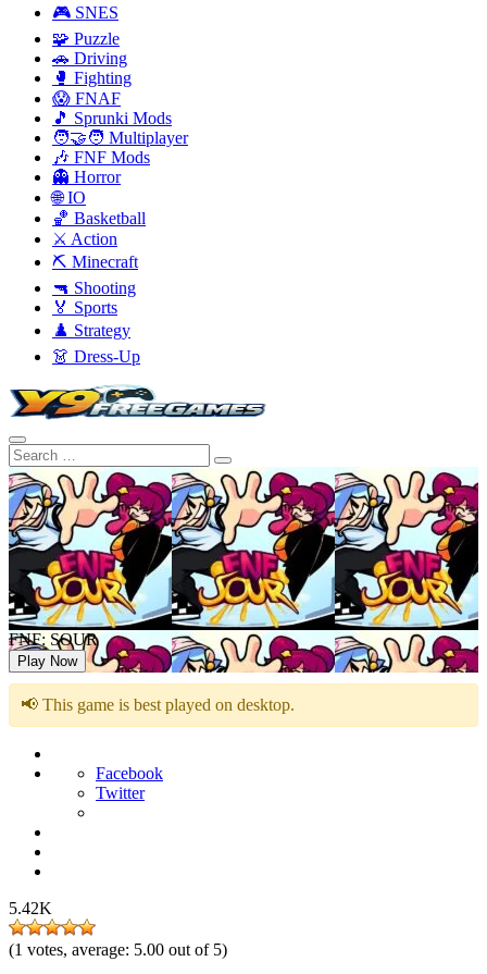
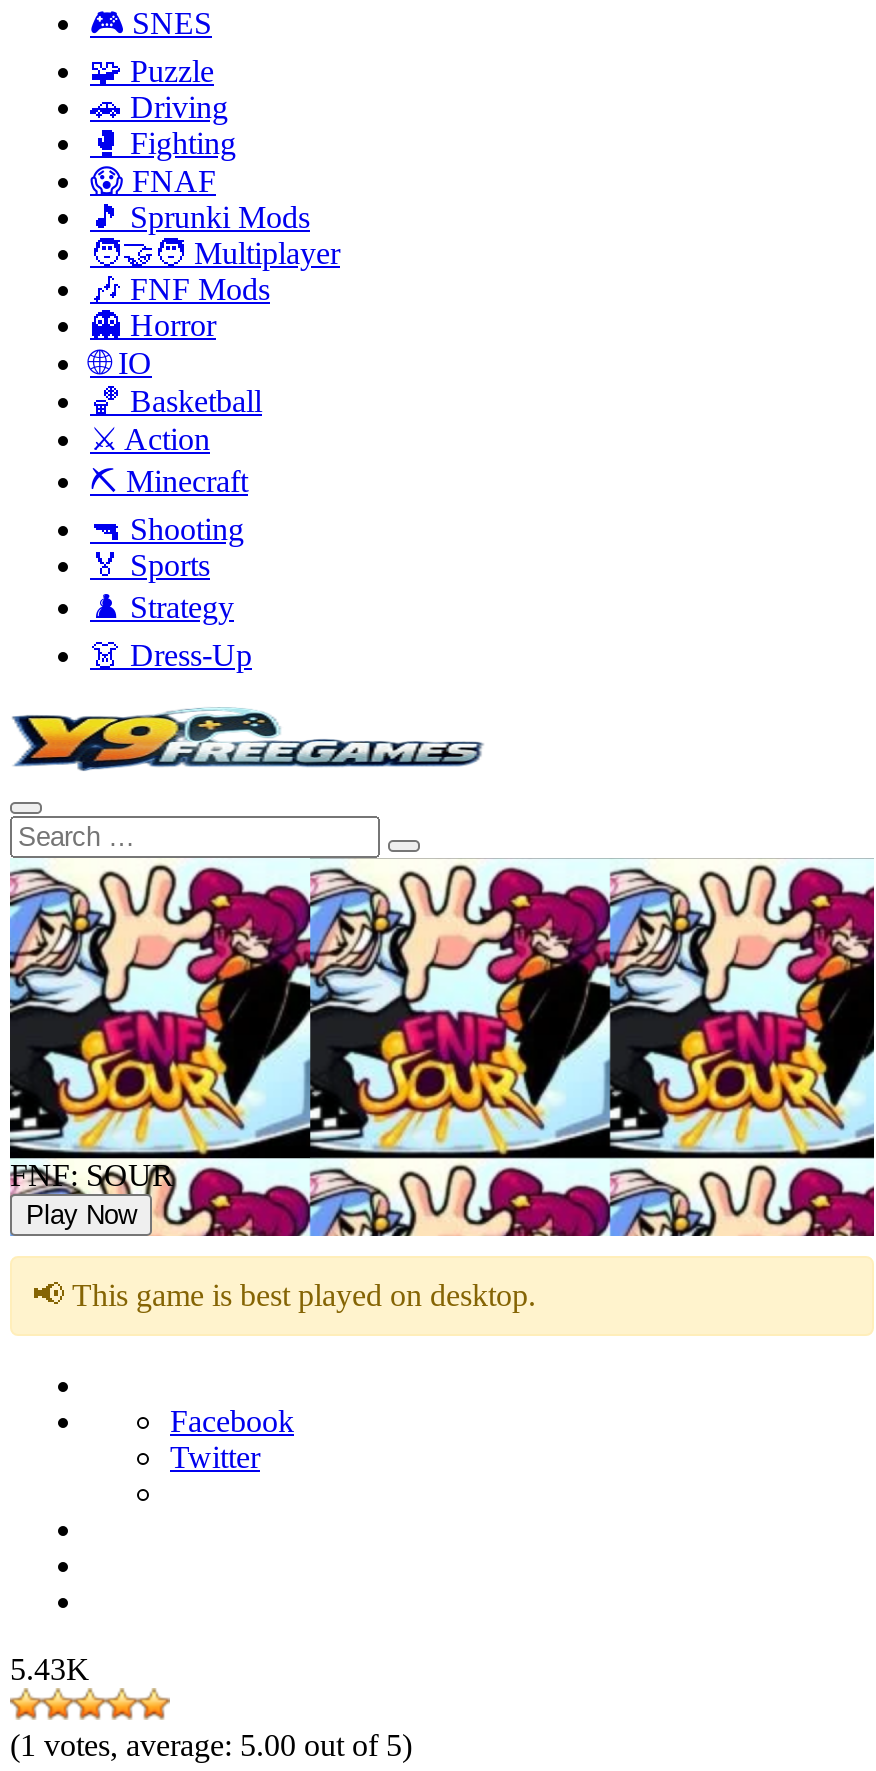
[9,899,52,917] 5.42K -> [10,1652,90,1686] 5.43K

